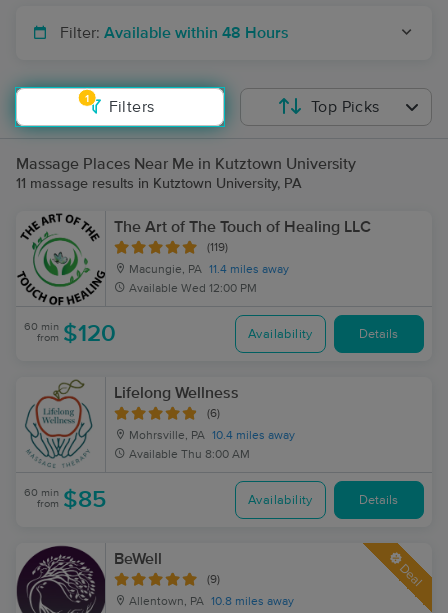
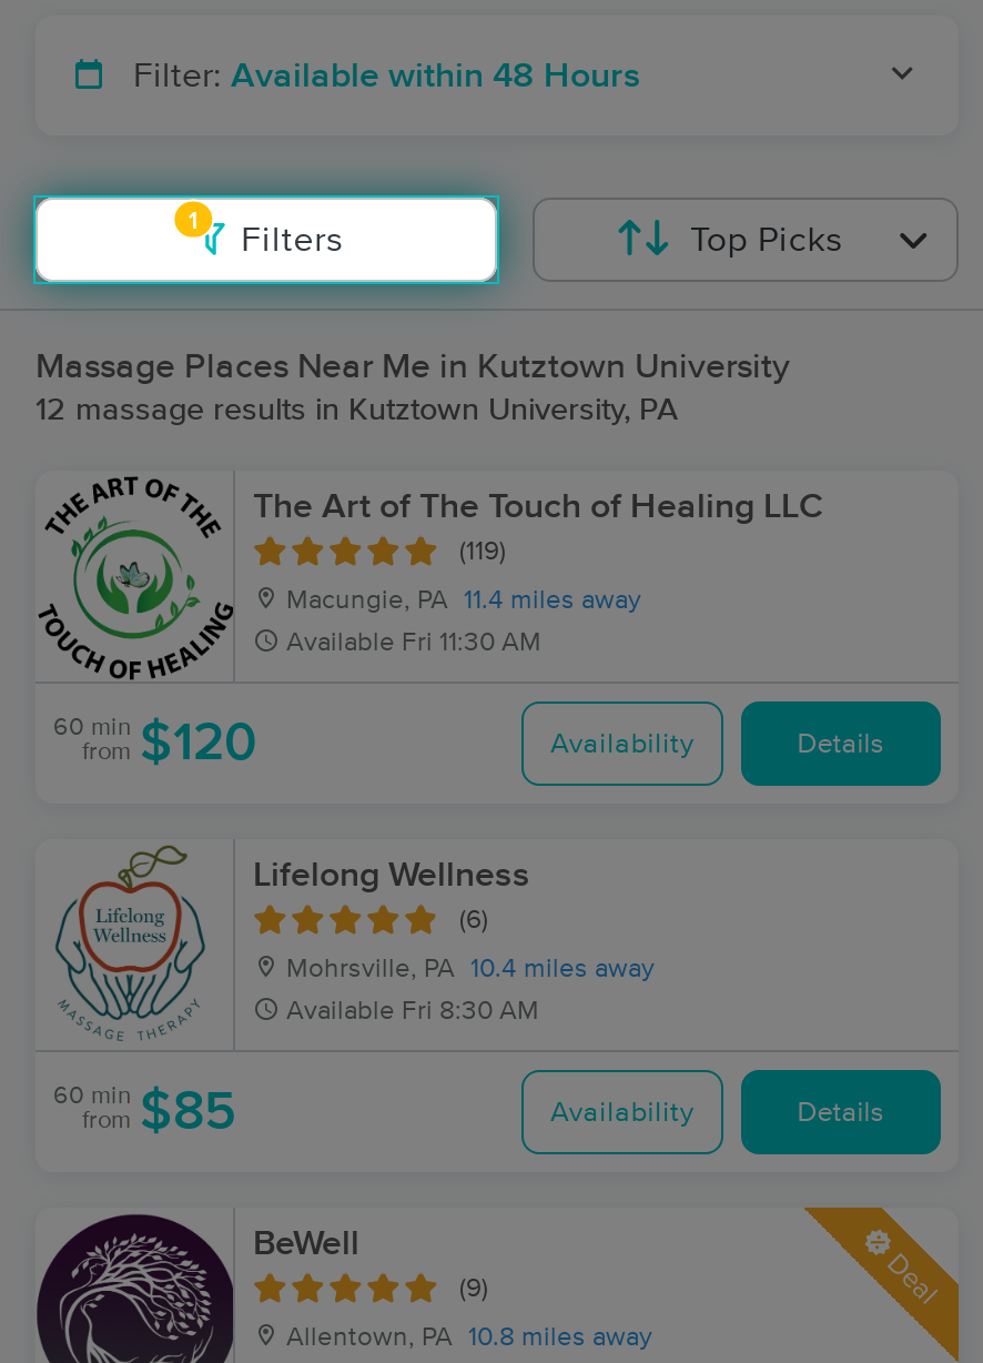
[16,177,302,191] 11 massage results in Kutztown University, PA -> [36,395,679,426] 12 massage results in Kutztown University, PA
[129,283,257,295] Available Wed 12:00 PM -> [286,630,541,657] Available Fri 11:30 AM
[129,449,250,461] Available Thu 8:00 AM -> [286,999,539,1026] Available Fri 8:30 AM

